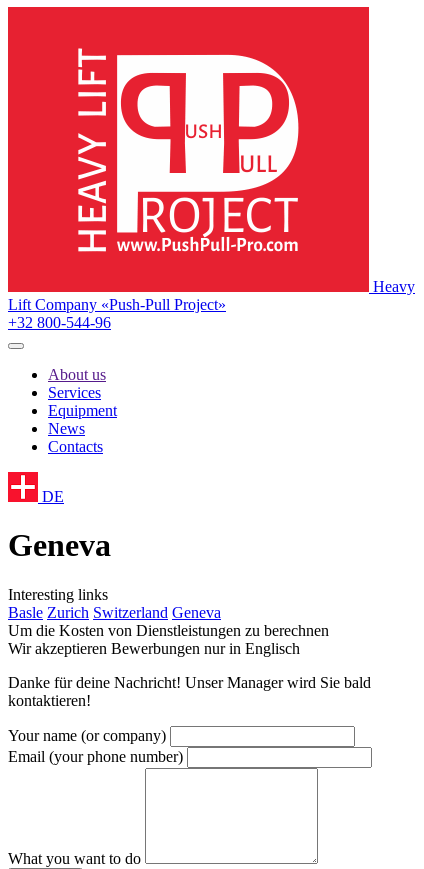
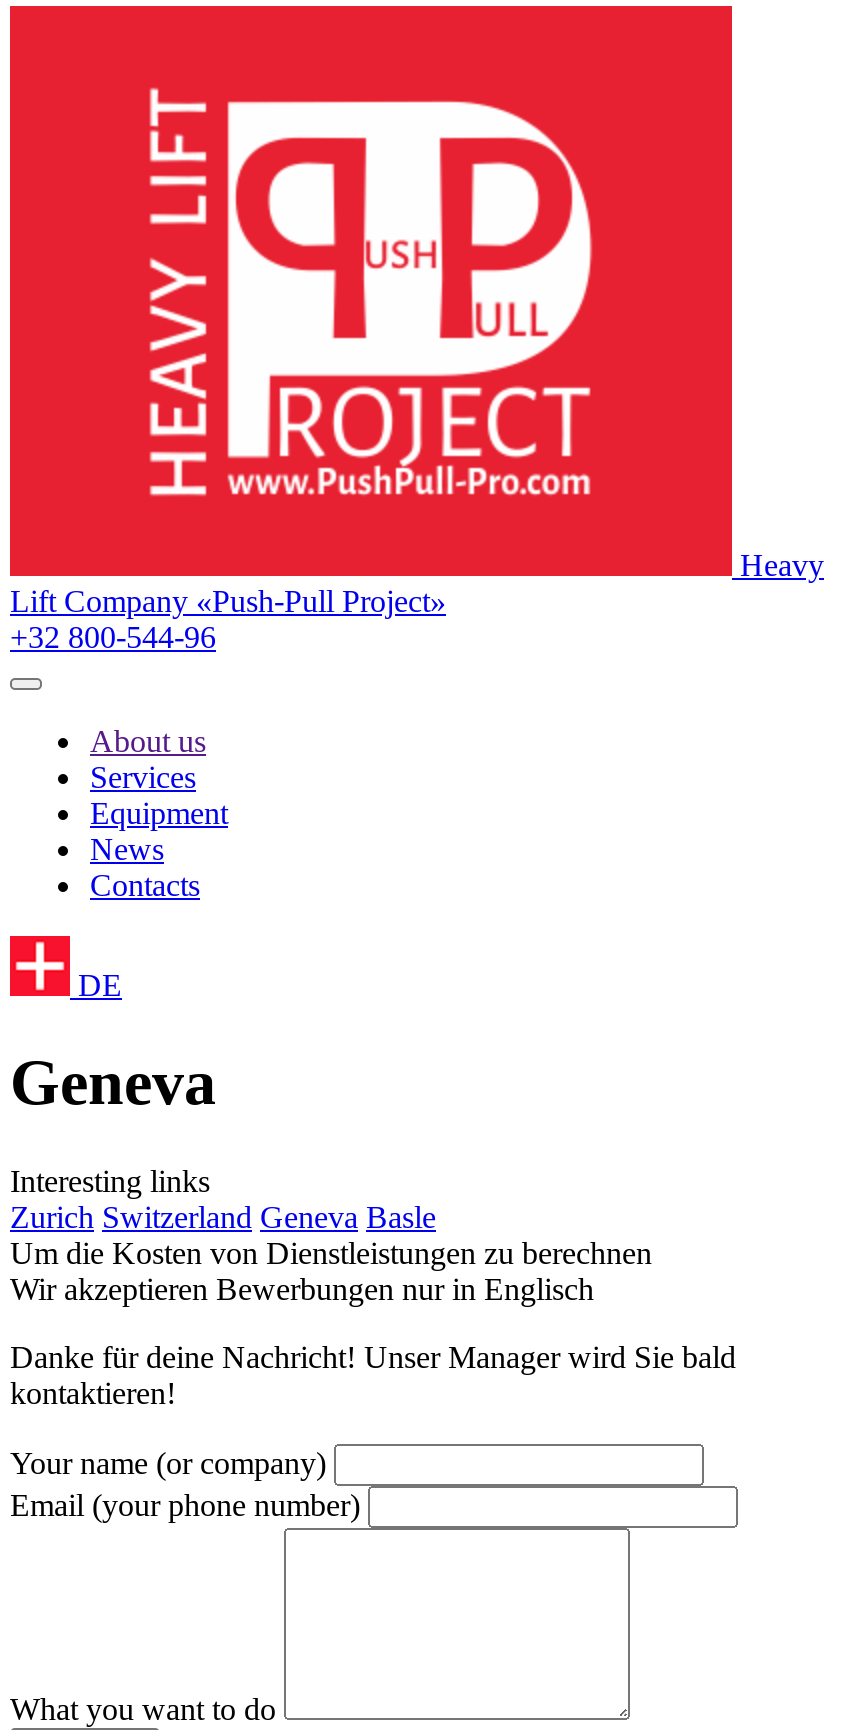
[8,604,221,621] Basle Zurich Switzerland Geneva -> [10,1200,436,1234] Zurich Switzerland Geneva Basle

